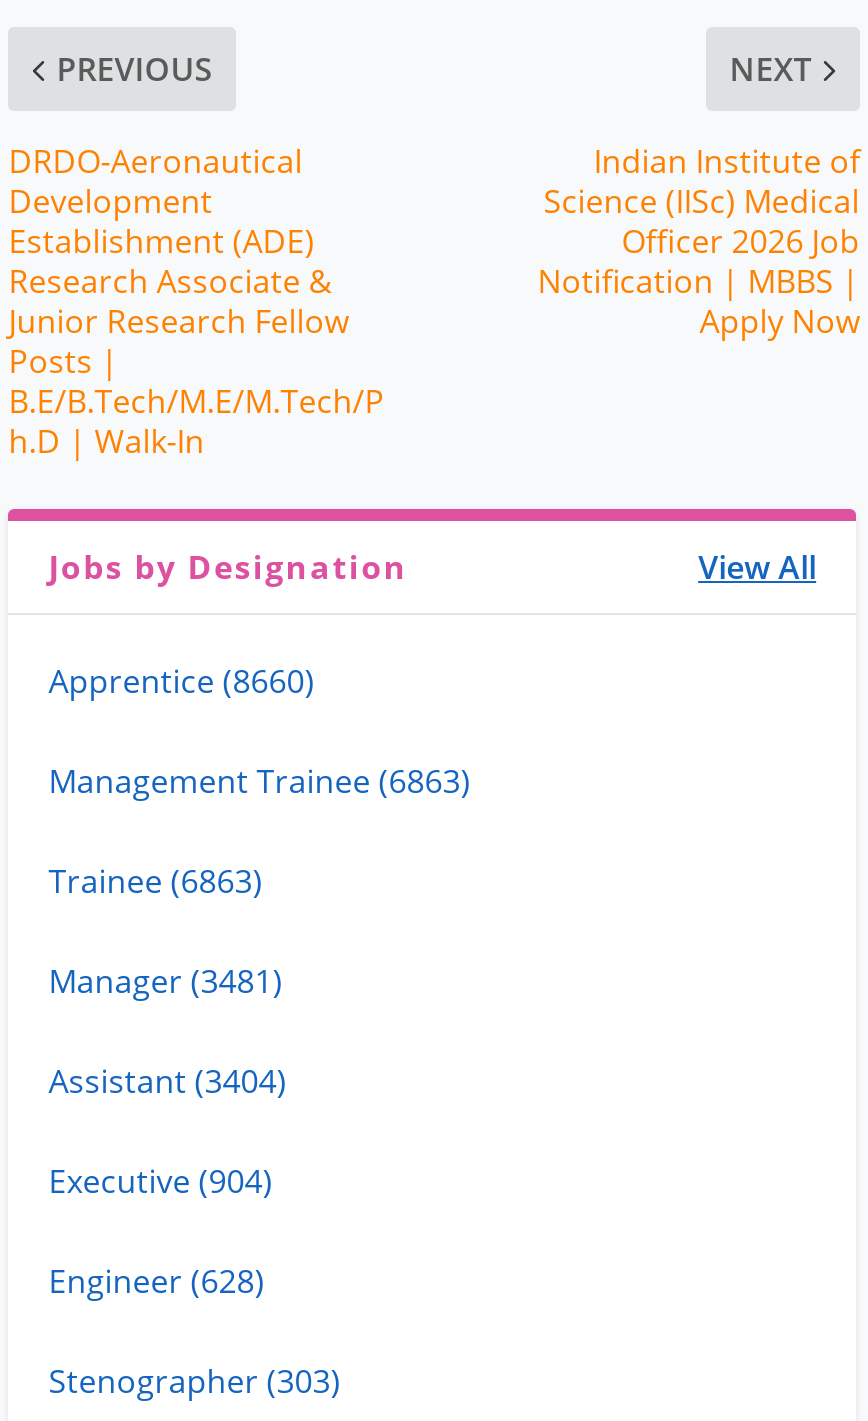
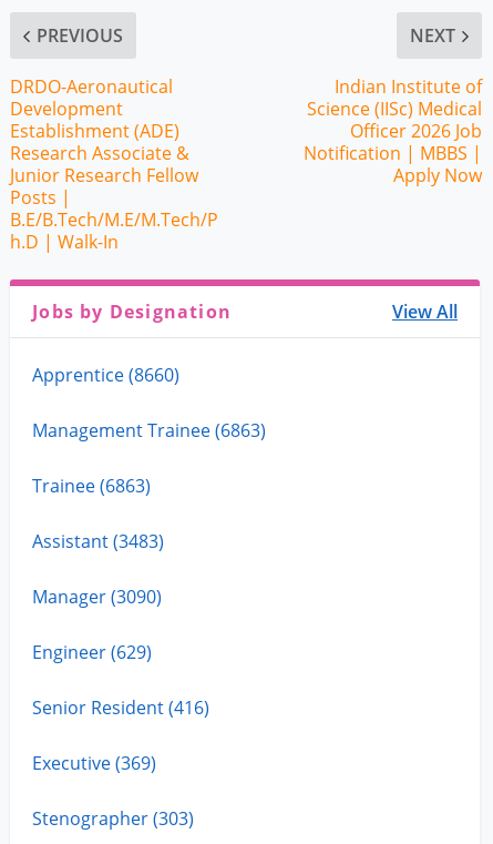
[48,960,286,1304] Manager (3481) | Assistant (3404) | Executive (904) | Engineer (628) -> [32,529,210,776] Assistant (3483) | Manager (3090) | Engineer (629) | Senior Resident (416) | Executive (369)

